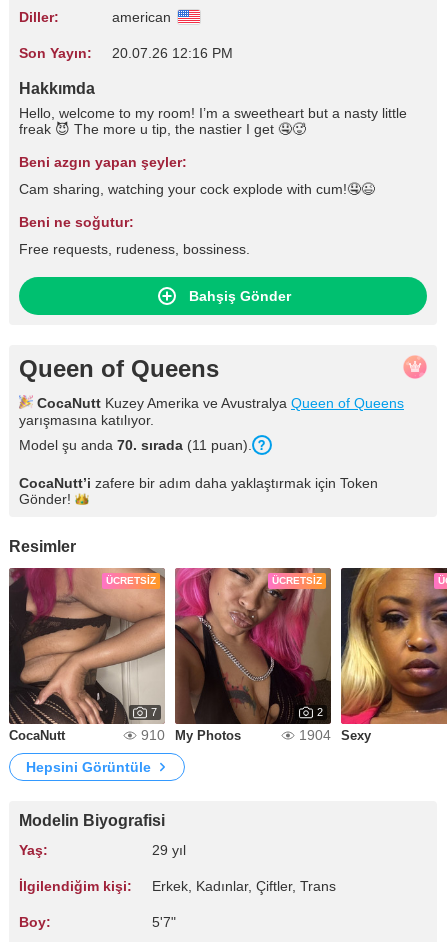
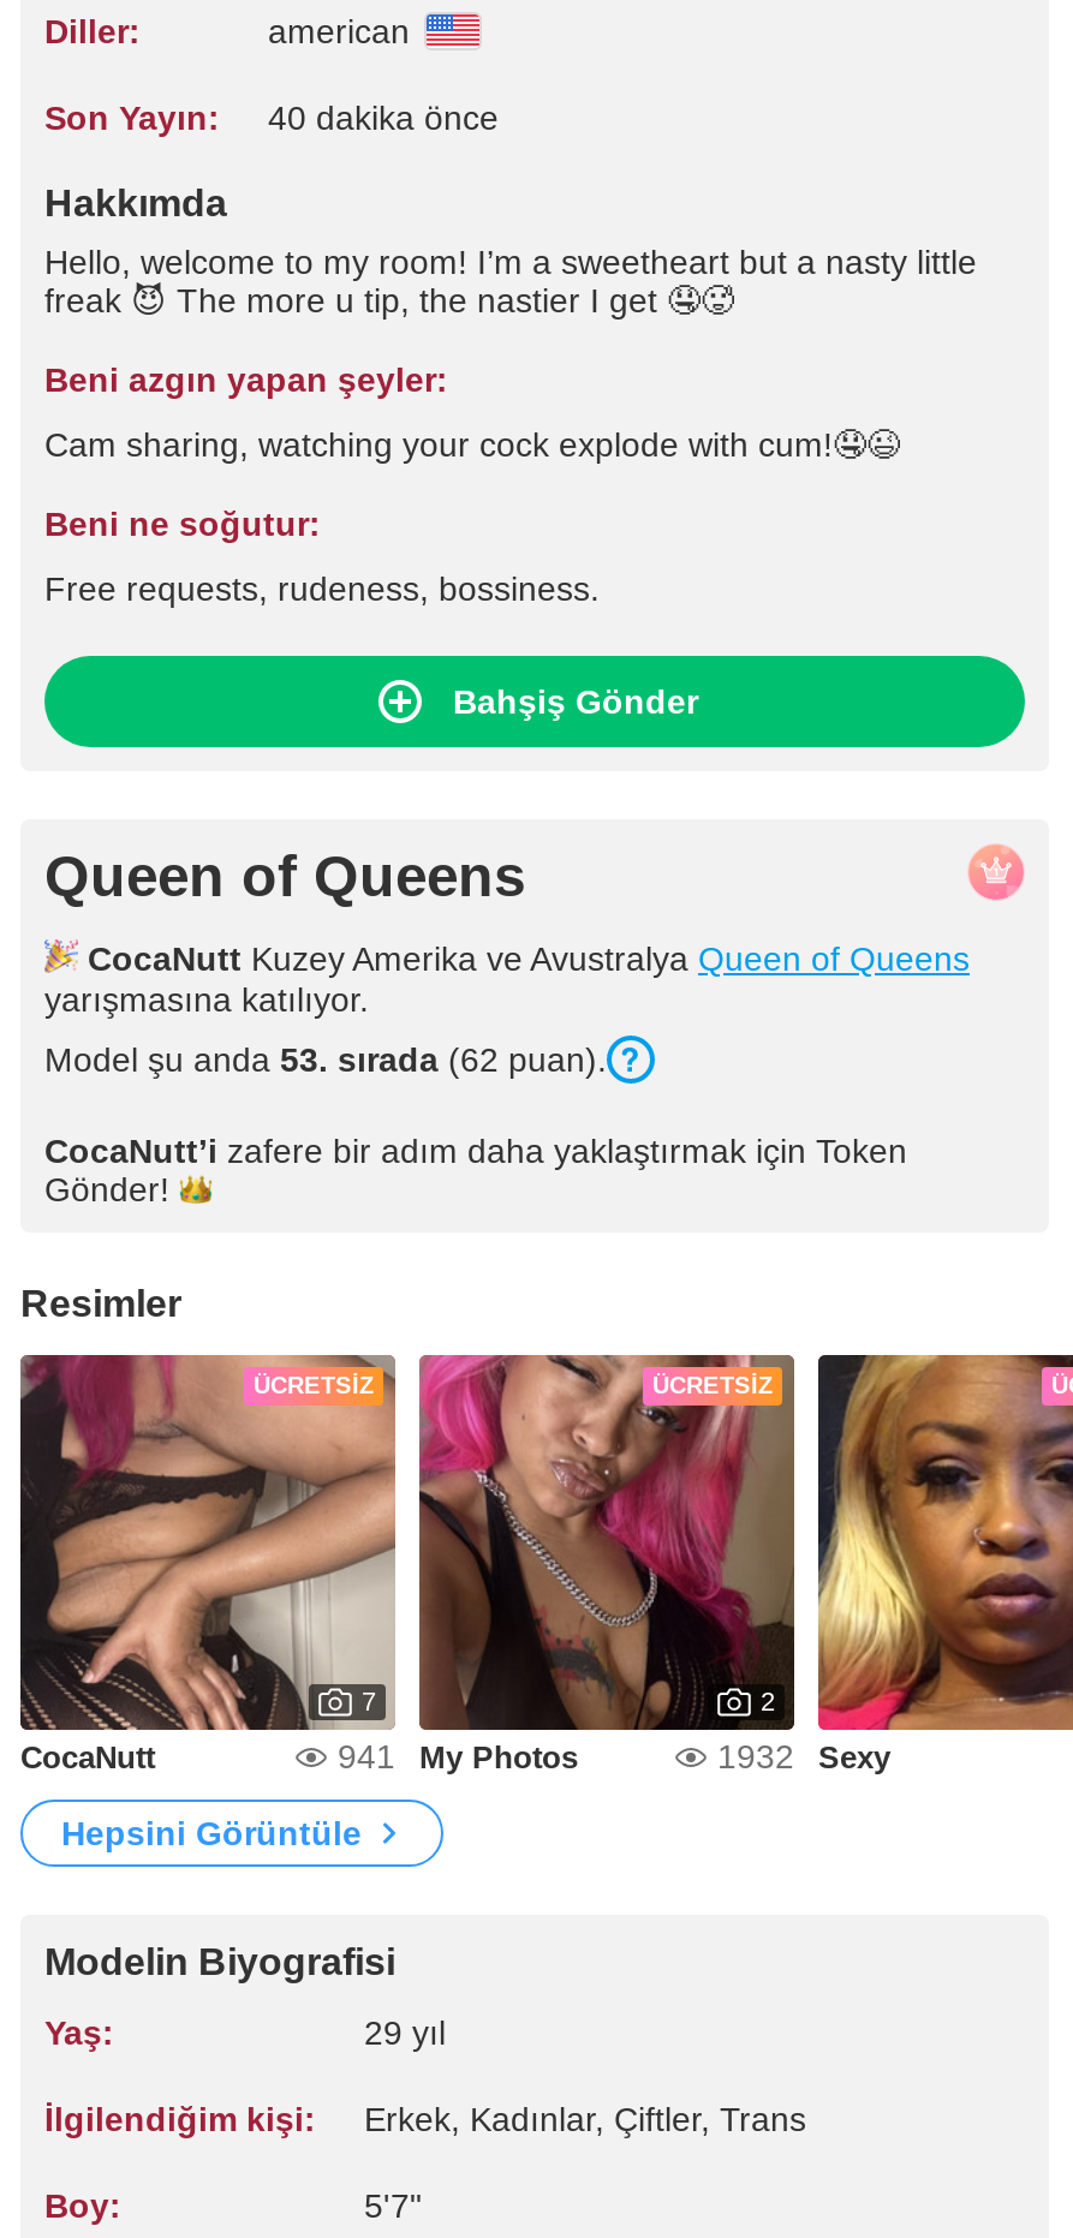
[19,45,233,61] Son Yayın: 20.07.26 12:16 PM -> [44,99,499,137] Son Yayın: 40 dakika önce
[19,437,252,453] Model şu anda 70. sırada (11 puan). -> [44,1040,607,1079] Model şu anda 53. sırada (62 puan).
[141,727,241,743] 910 My Photos -> [338,1737,578,1776] 941 My Photos
[299,727,371,743] 1904 Sexy -> [717,1737,890,1776] 1932 Sexy

